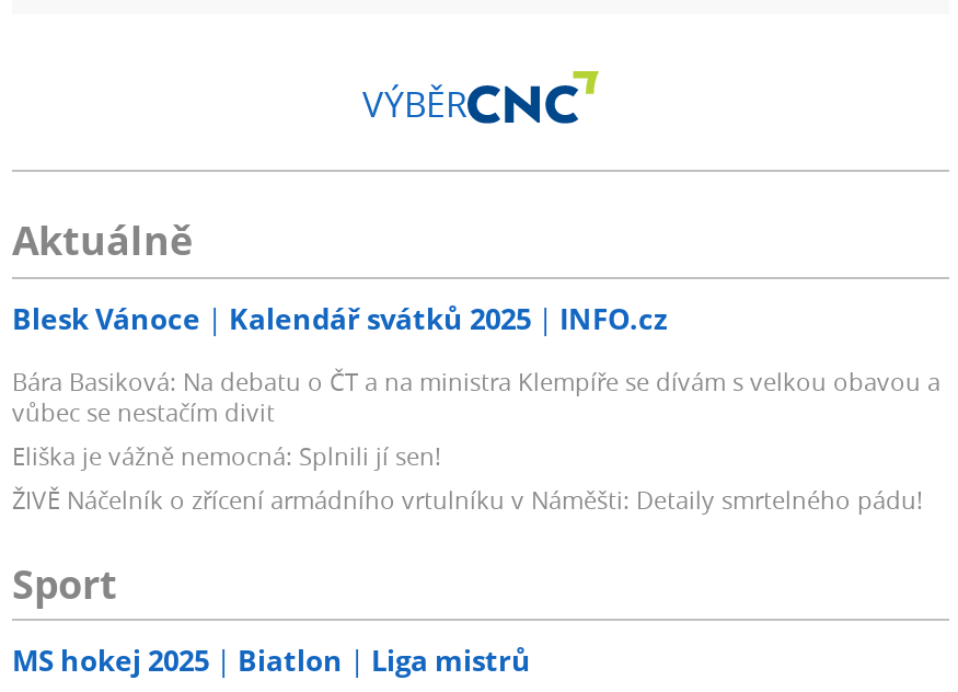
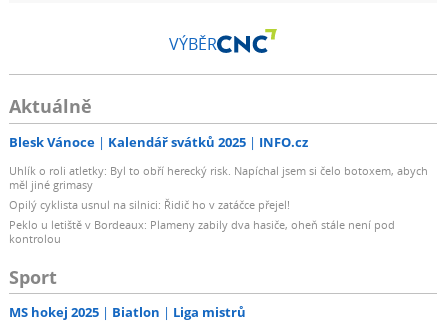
[12,364,940,515] Bára Basiková: Na debatu o ČT a na ministra Klempíře se dívám s velkou obavou a | vůbec se nestačím divit | Eliška je vážně nemocná: Splnili jí sen! | ŽIVĚ Náčelník o zřícení armádního vrtulníku v Náměšti: Detaily smrtelného pádu! -> [9,163,428,246] Uhlík o roli atletky: Byl to obří herecký risk. Napíchal jsem si čelo botoxem, abych | měl jiné grimasy | Opilý cyklista usnul na silnici: Řidič ho v zatáčce přejel! | Peklo u letiště v Bordeaux: Plameny zabily dva hasiče, oheň stále není pod | kontrolou

